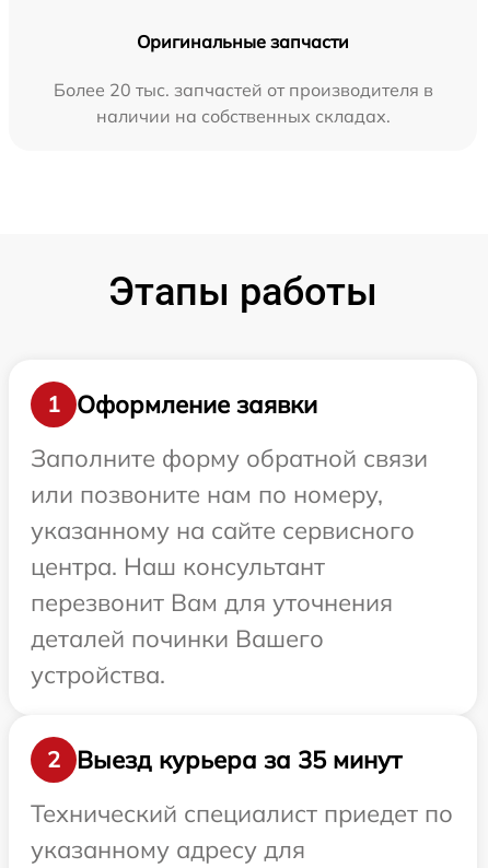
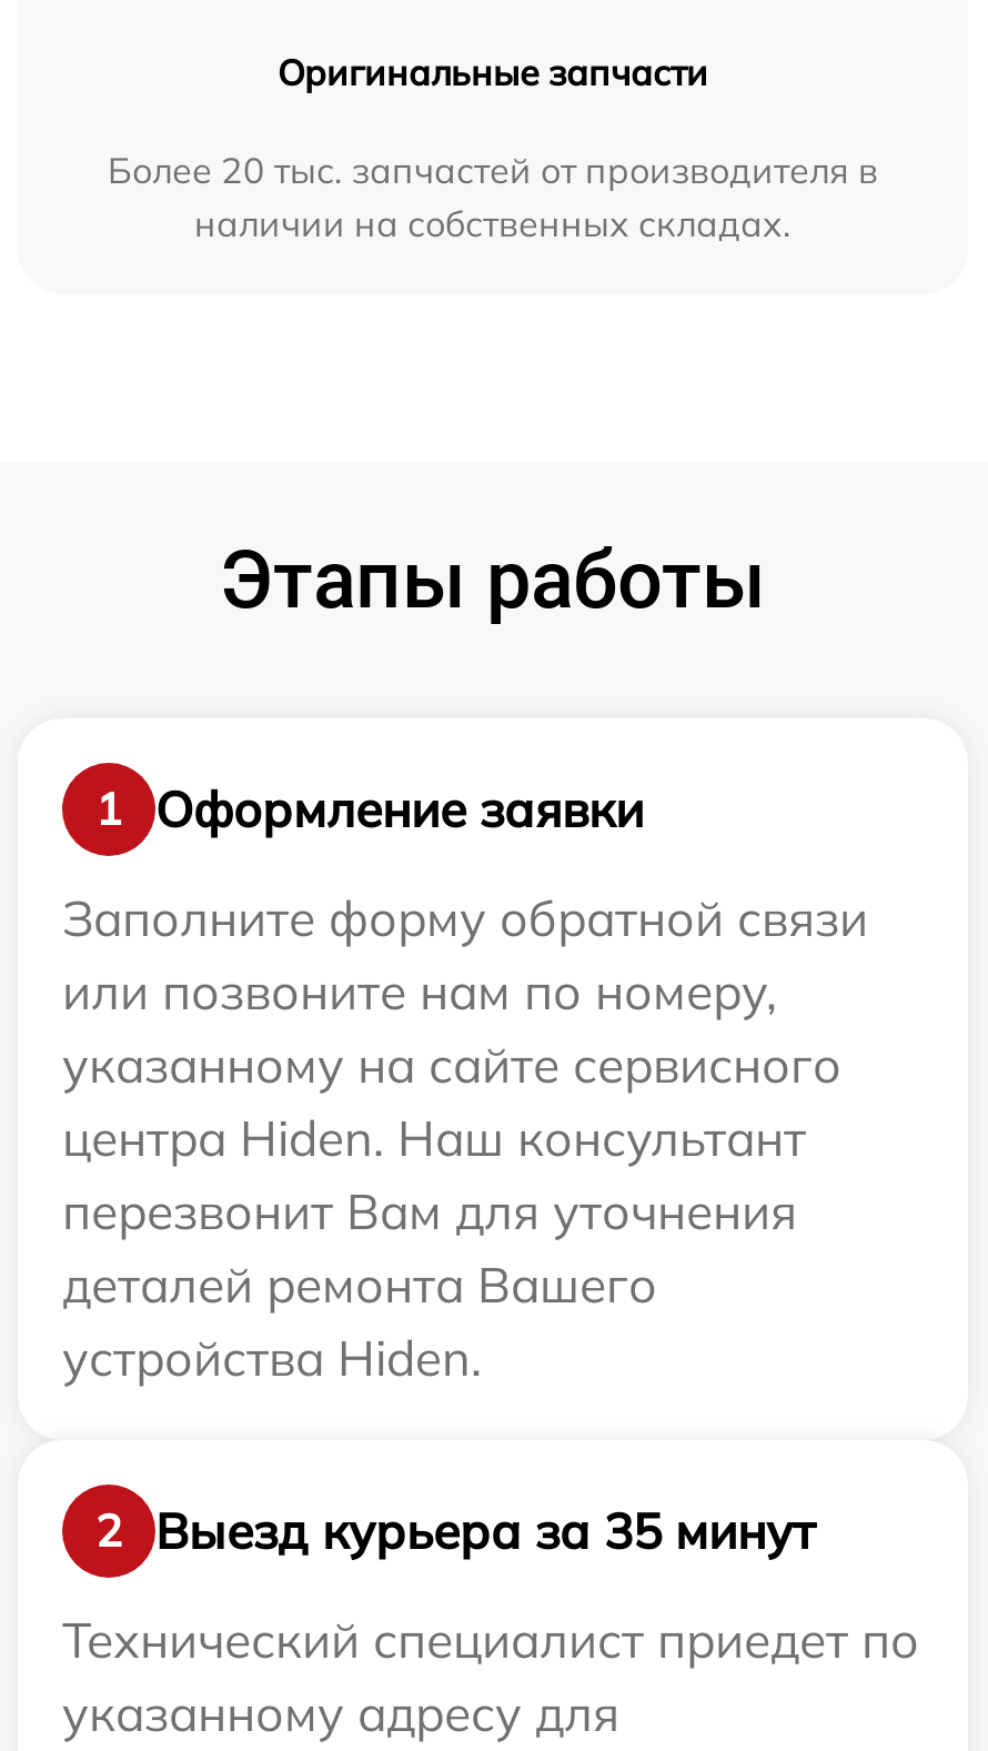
[31,552,325,582] центра. Наш консультант -> [62,1108,806,1170] центра Hiden. Наш консультант
[31,624,324,690] деталей починки Вашего | устройства. -> [62,1255,657,1390] деталей ремонта Вашего | устройства Hiden.

